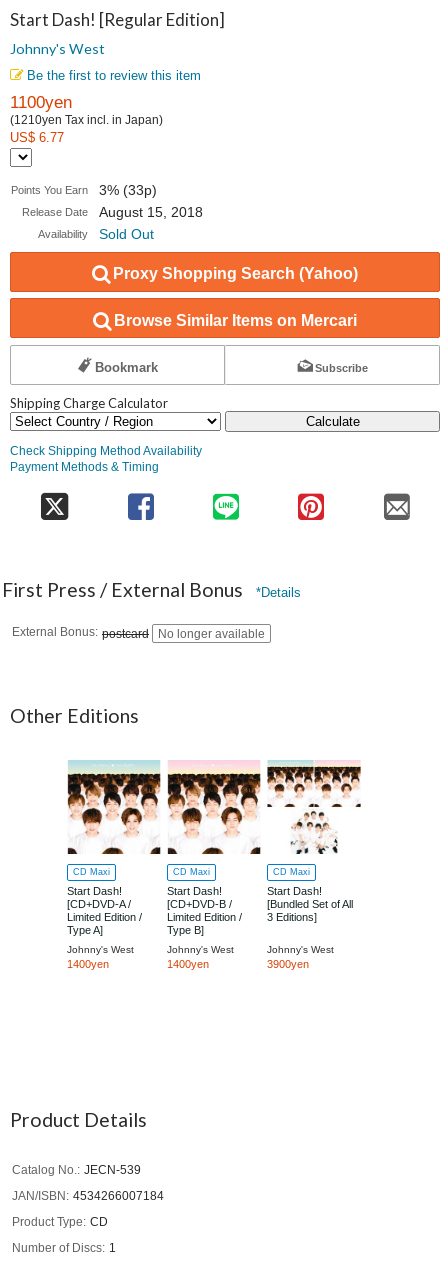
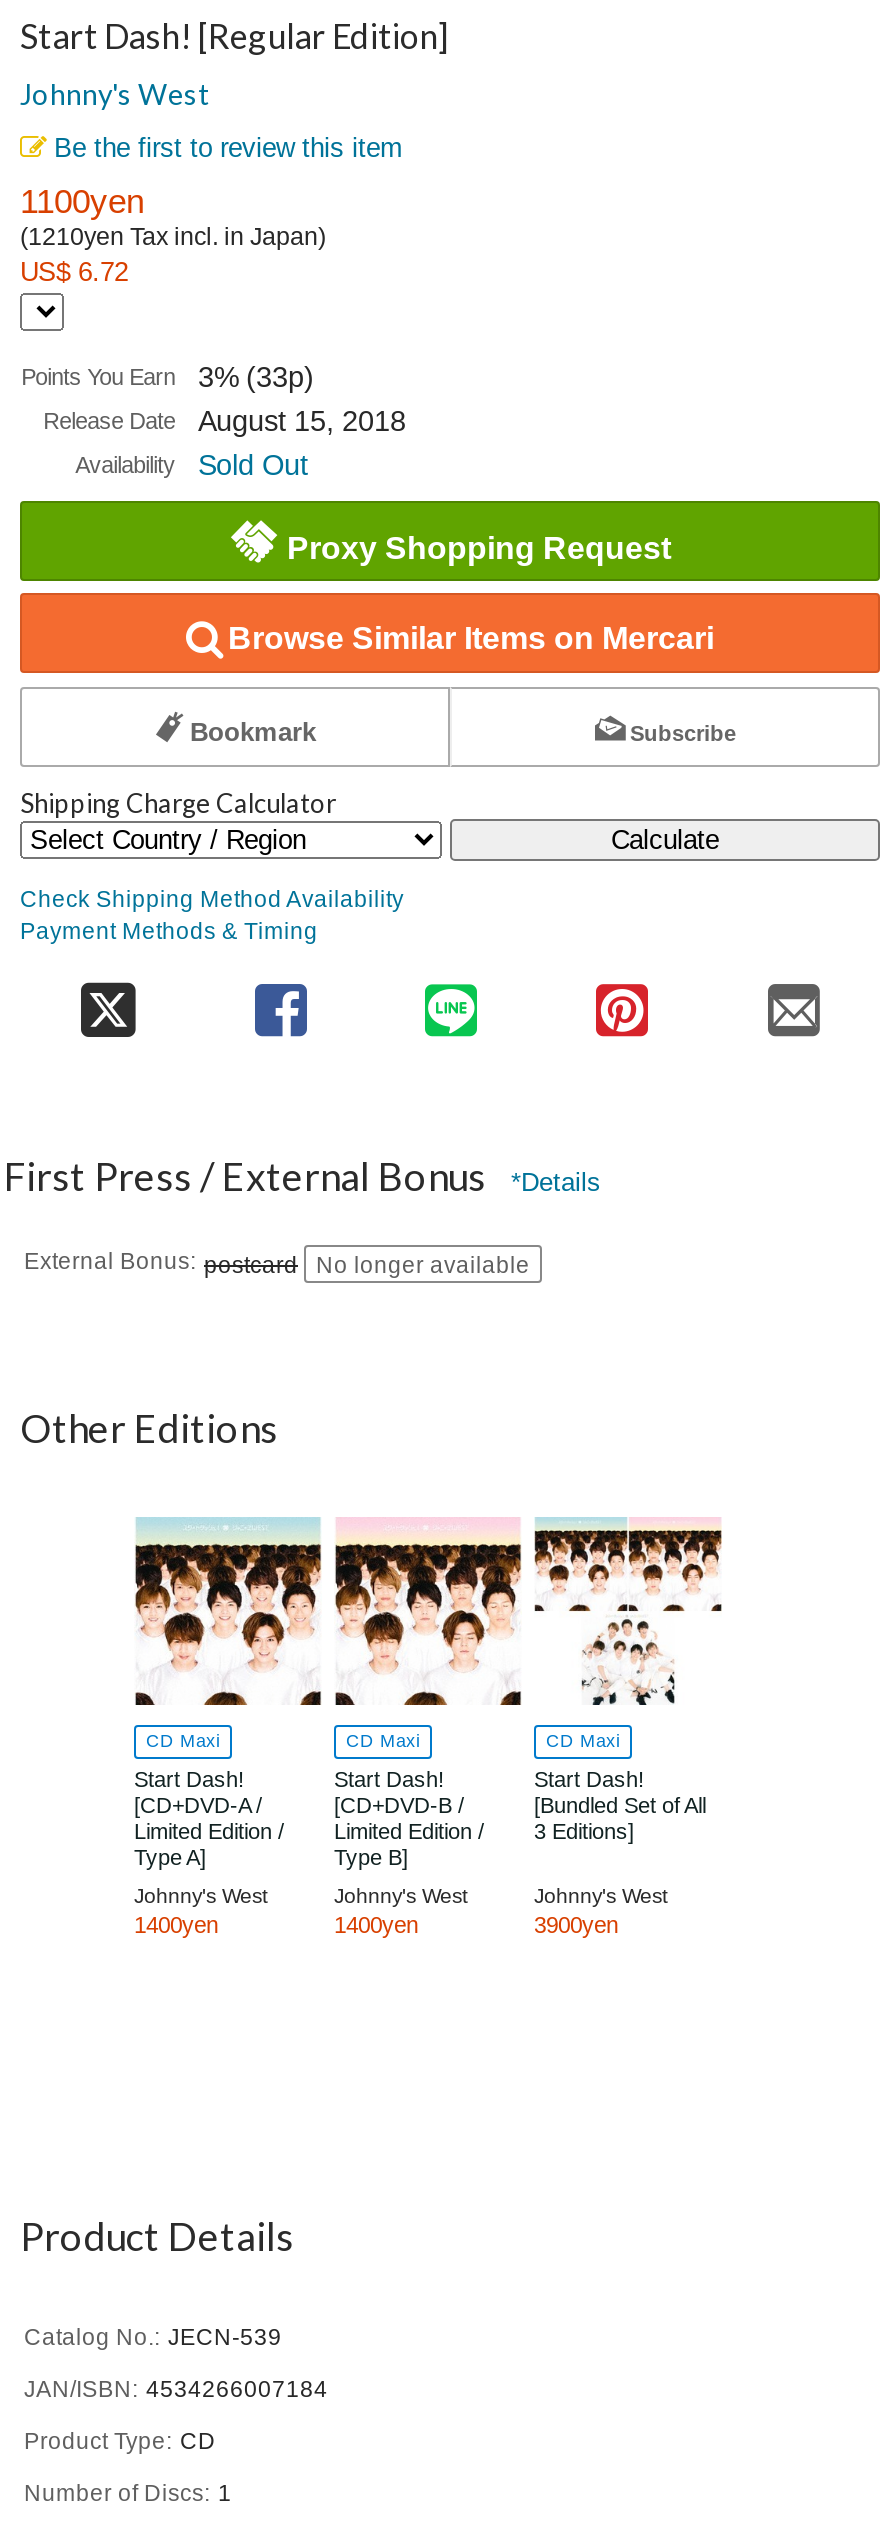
[10,129,64,144] US$ 6.77 -> [20,256,128,286] US$ 6.72
[113,265,358,282] Proxy Shopping Search (Yahoo) -> [287,531,671,565] Proxy Shopping Request

